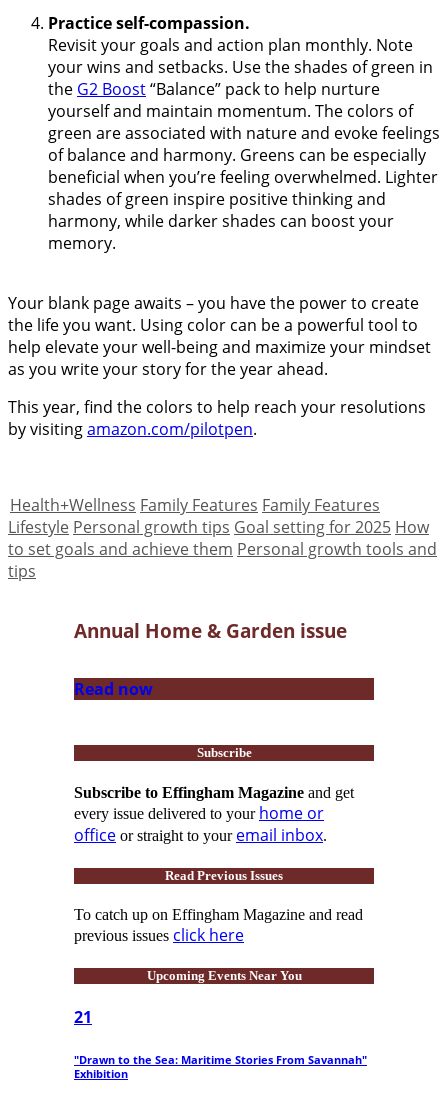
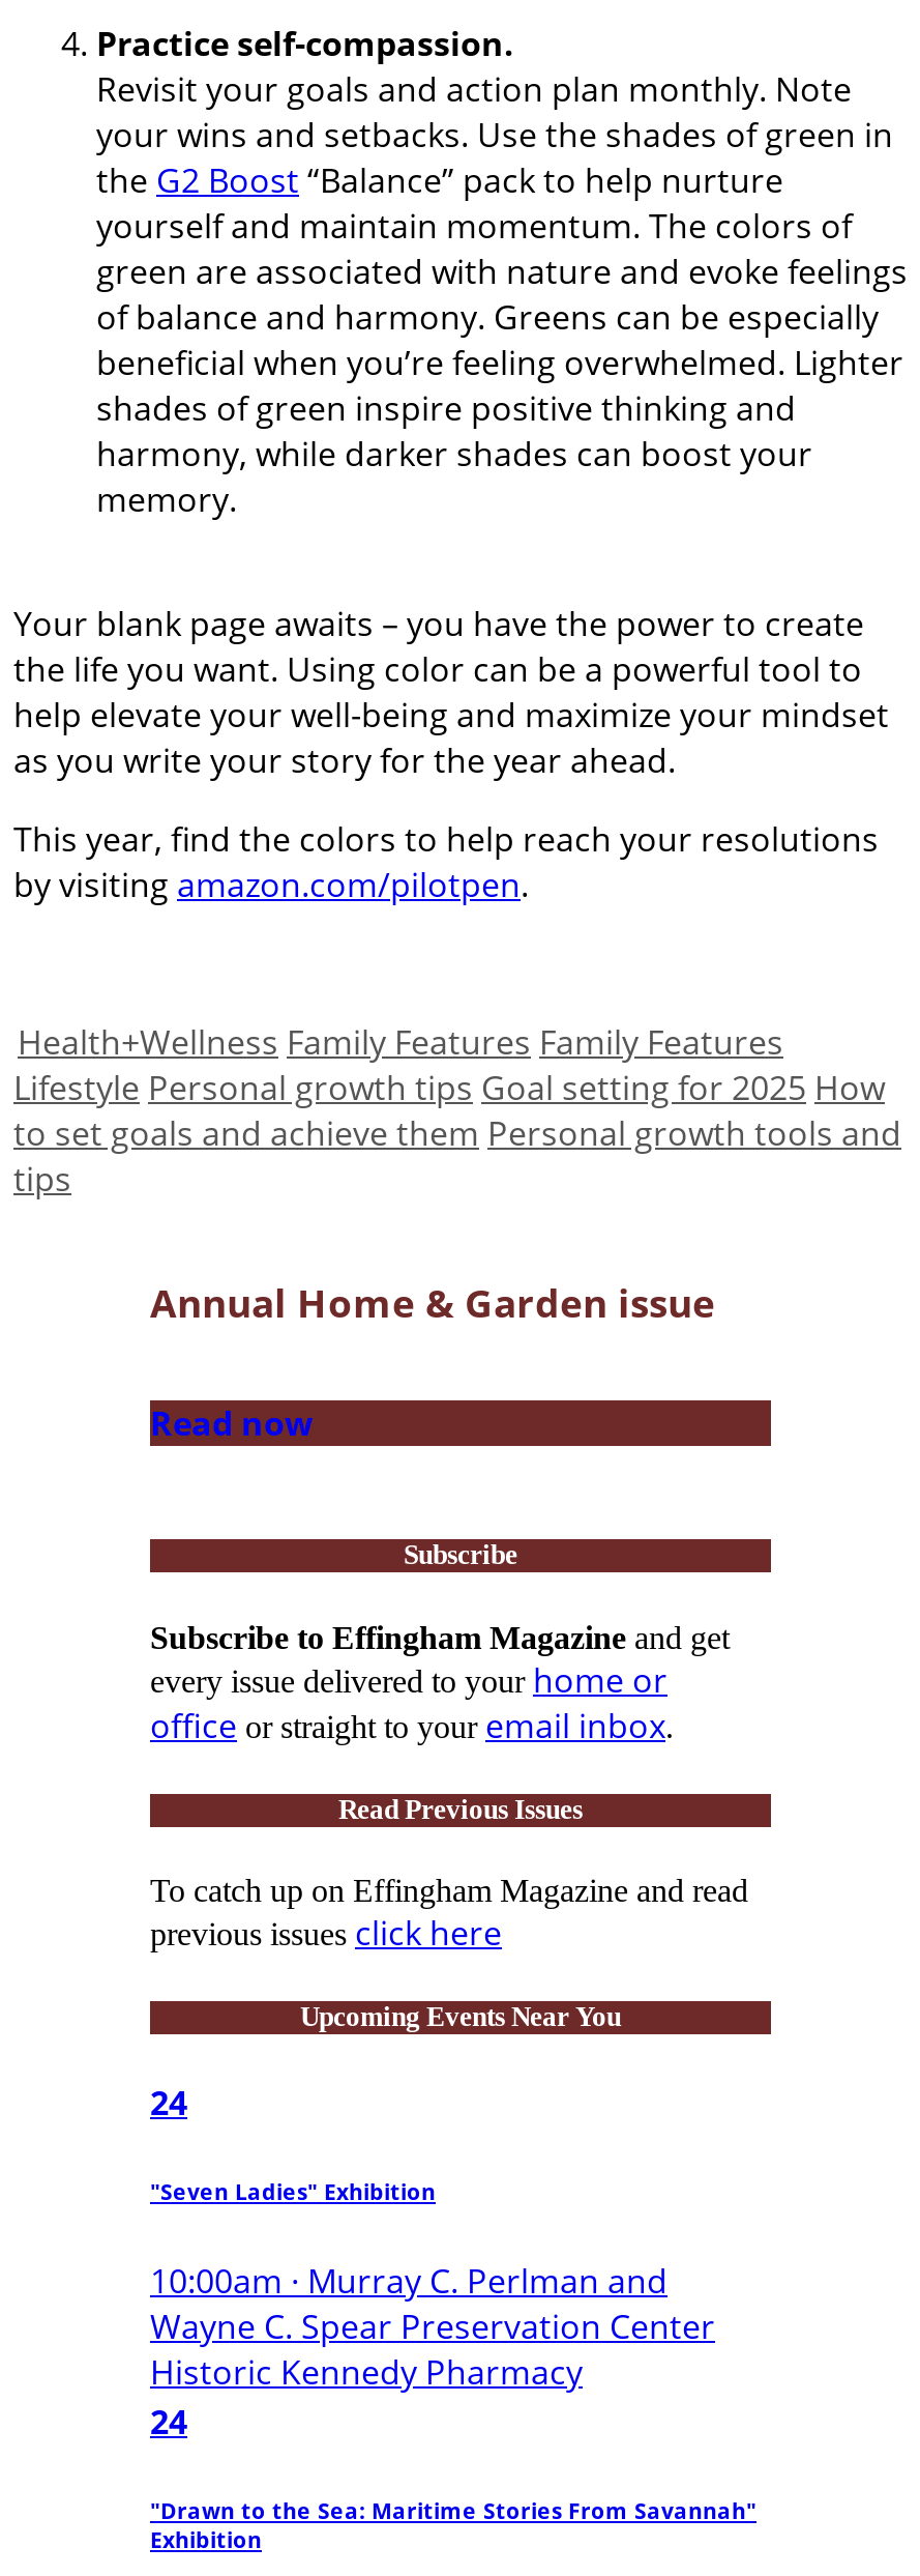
[74,1006,92,1028] 21 -> [150,2080,715,2445] 24 | "Seven Ladies" Exhibition | 10:00am · Murray C. Perlman and | Wayne C. Spear Preservation Center | Historic Kennedy Pharmacy | 24

